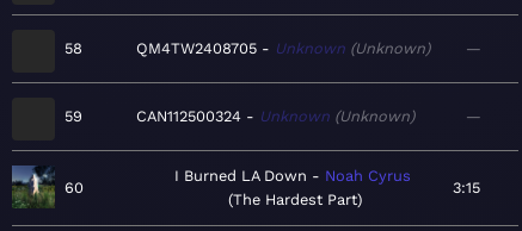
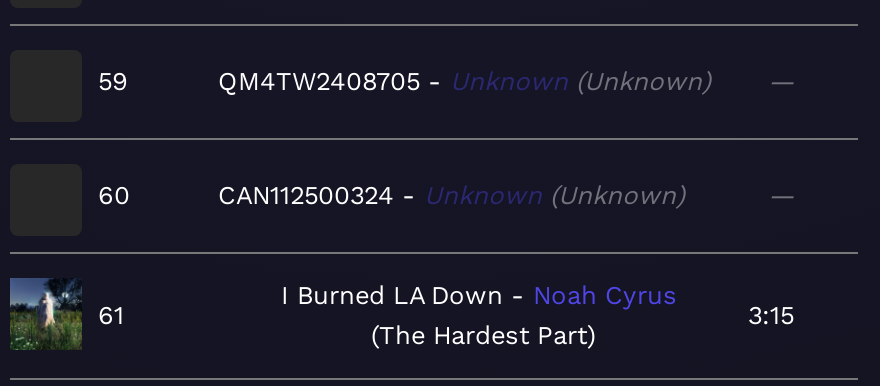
[65,40,82,58] 58 -> [98,67,128,97] 59
[65,108,82,126] 59 -> [98,181,130,211] 60
[65,179,84,197] 60 -> [98,301,124,331] 61

